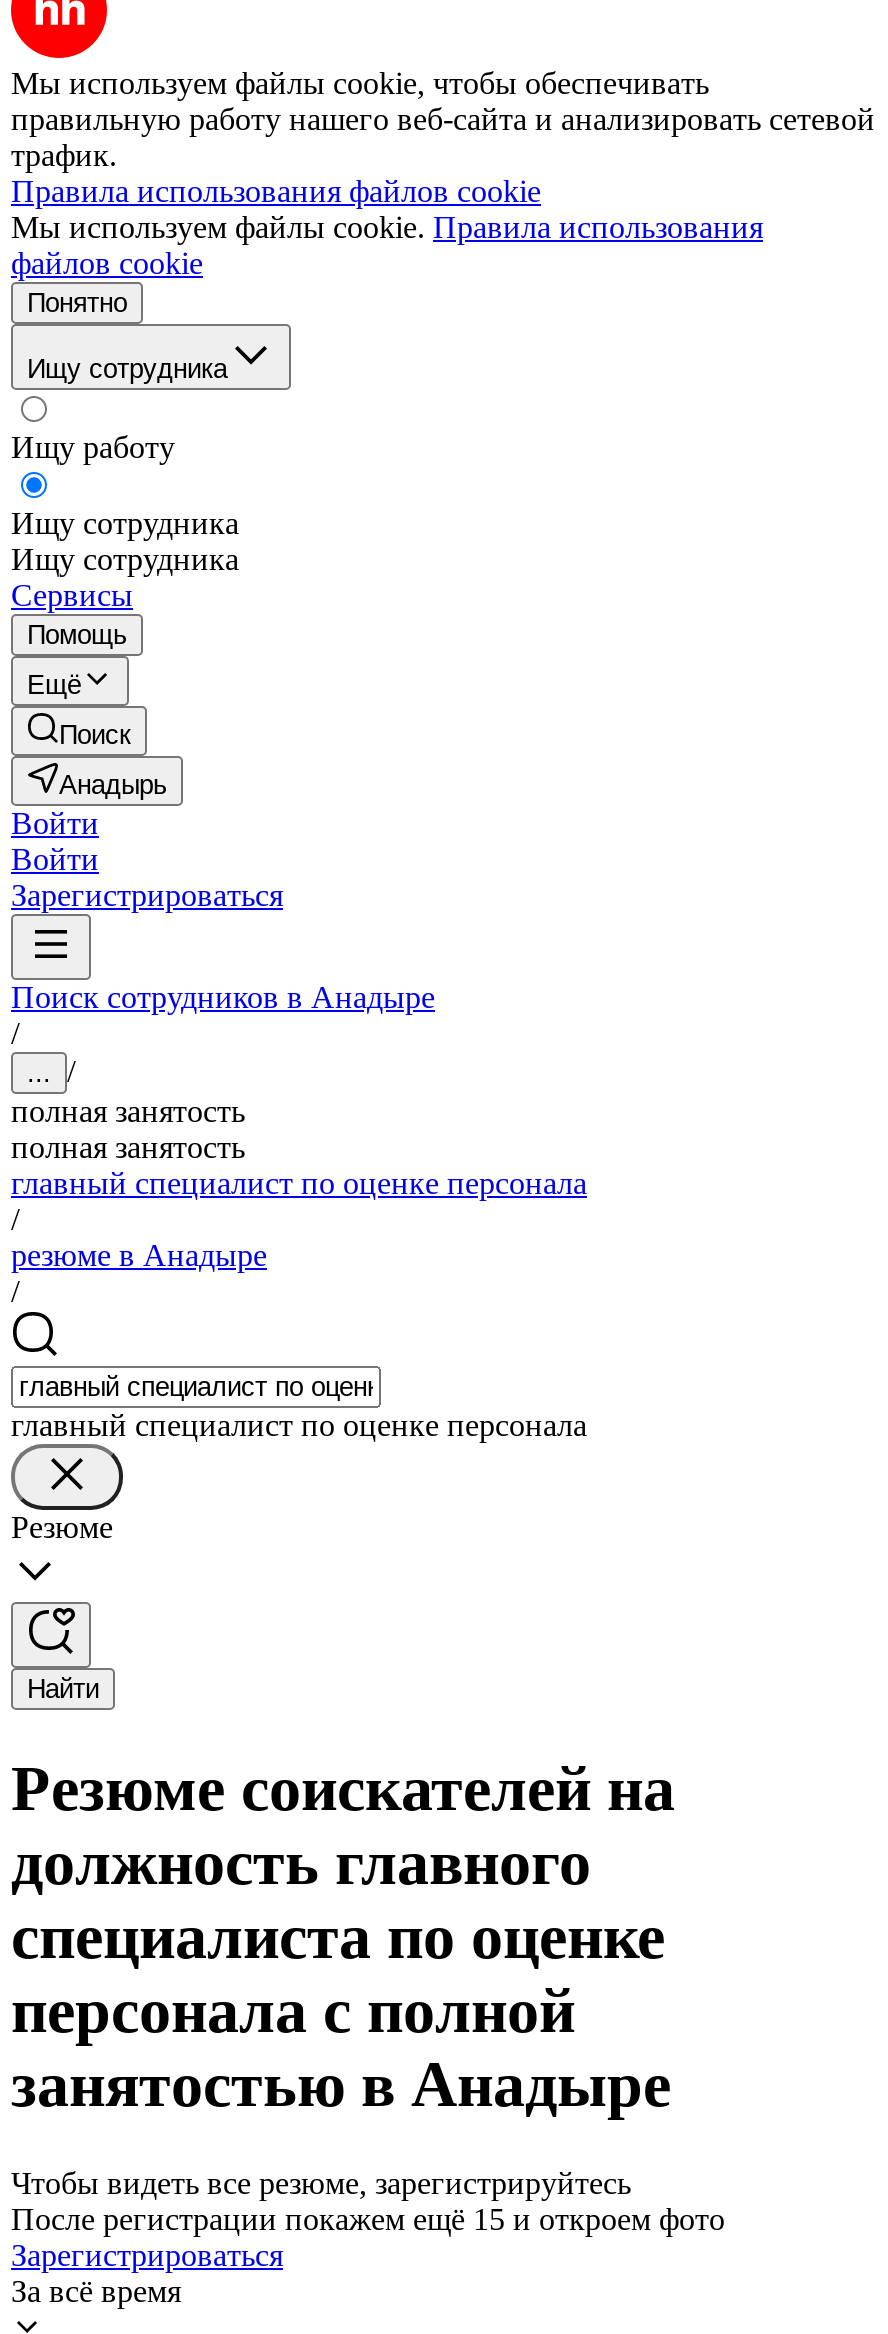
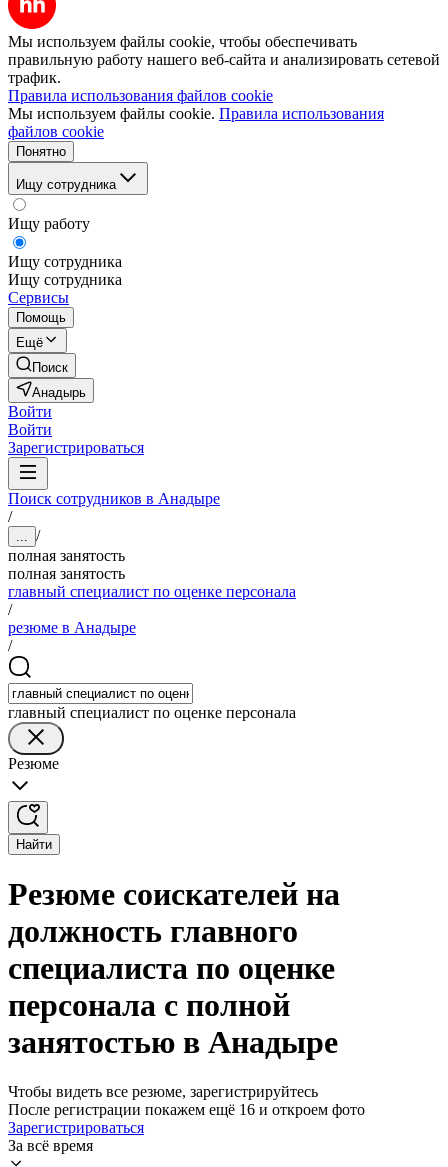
[11,2202,725,2236] После регистрации покажем ещё 15 и откроем фото -> [8,1101,365,1118] После регистрации покажем ещё 16 и откроем фото

